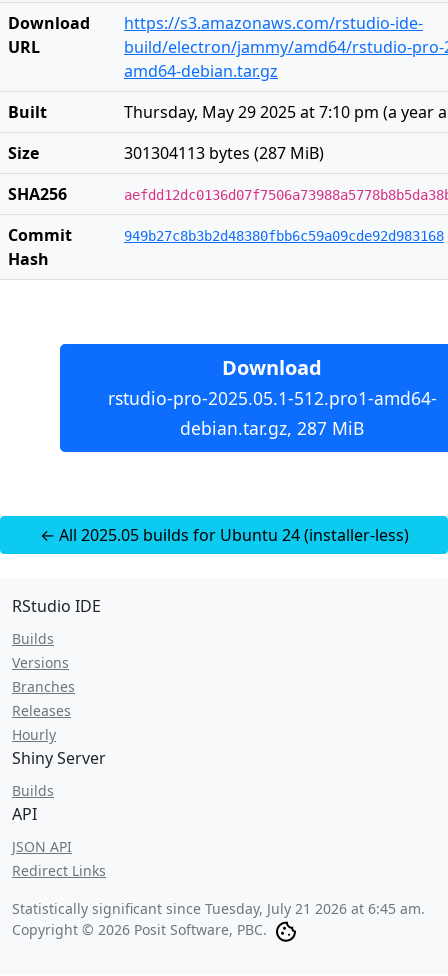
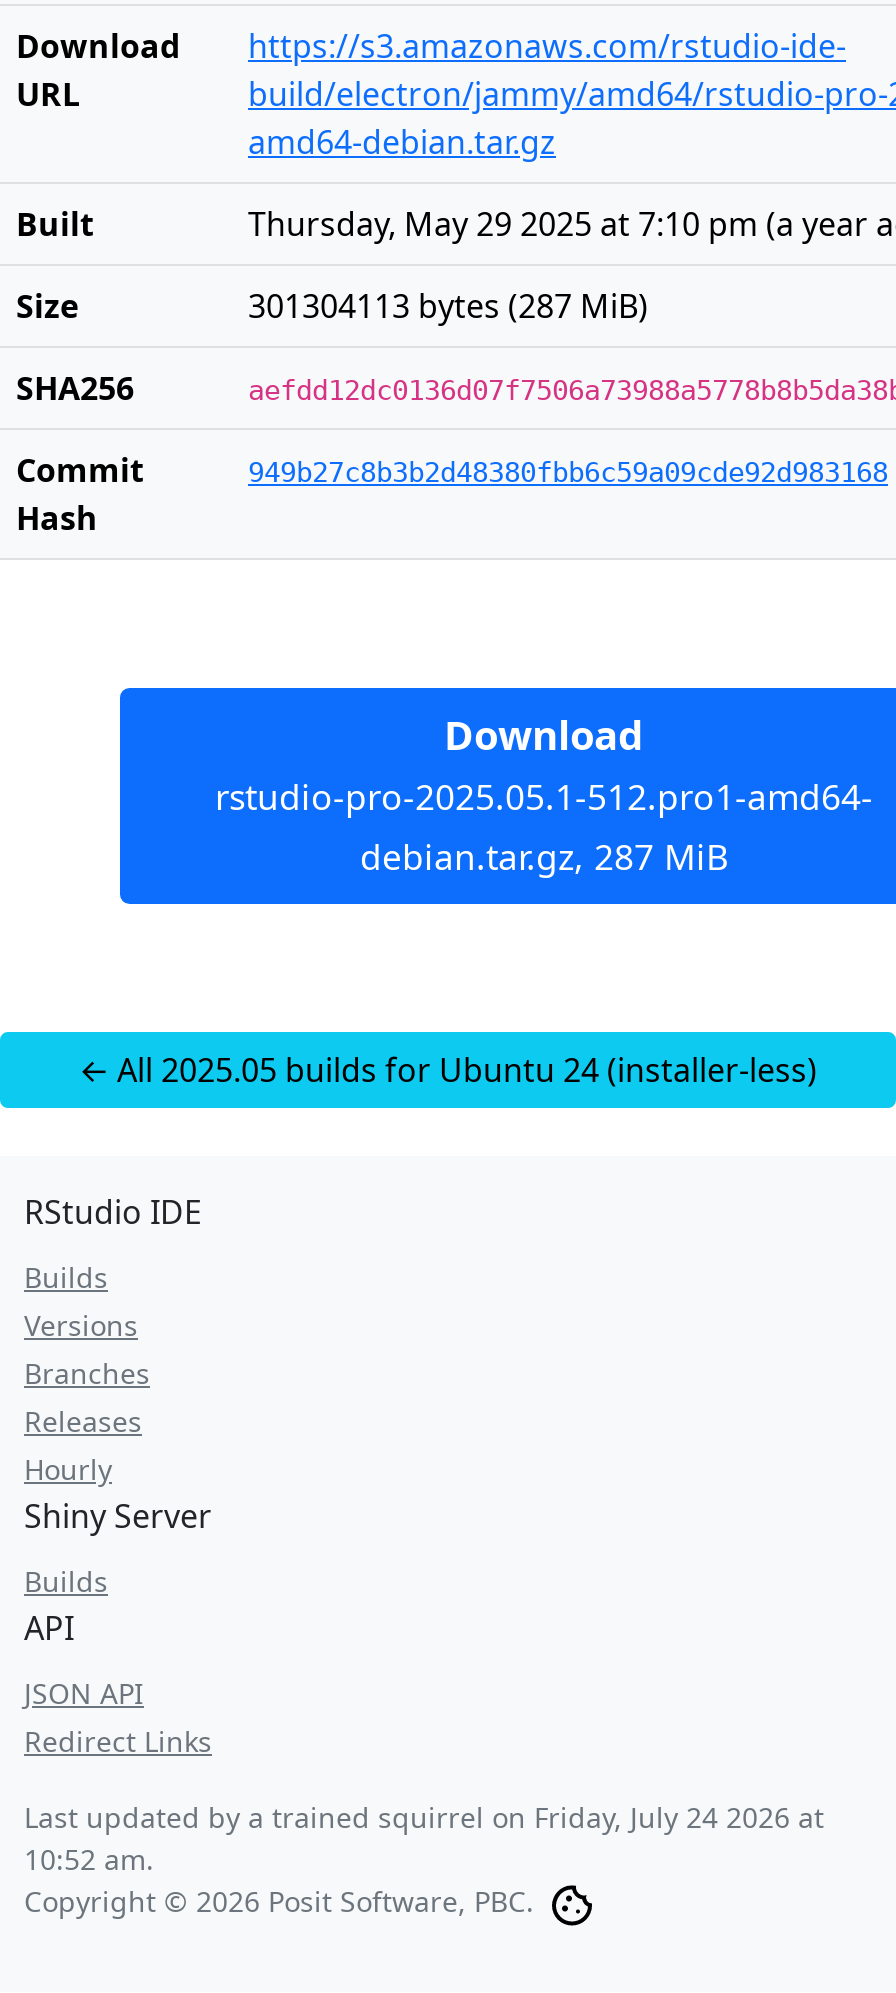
[12,899,425,918] Statistically significant since Tuesday, July 21 2026 at 6:45 am. -> [24,1798,824,1878] Last updated by a trained squirrel on Friday, July 24 2026 at | 10:52 am.

